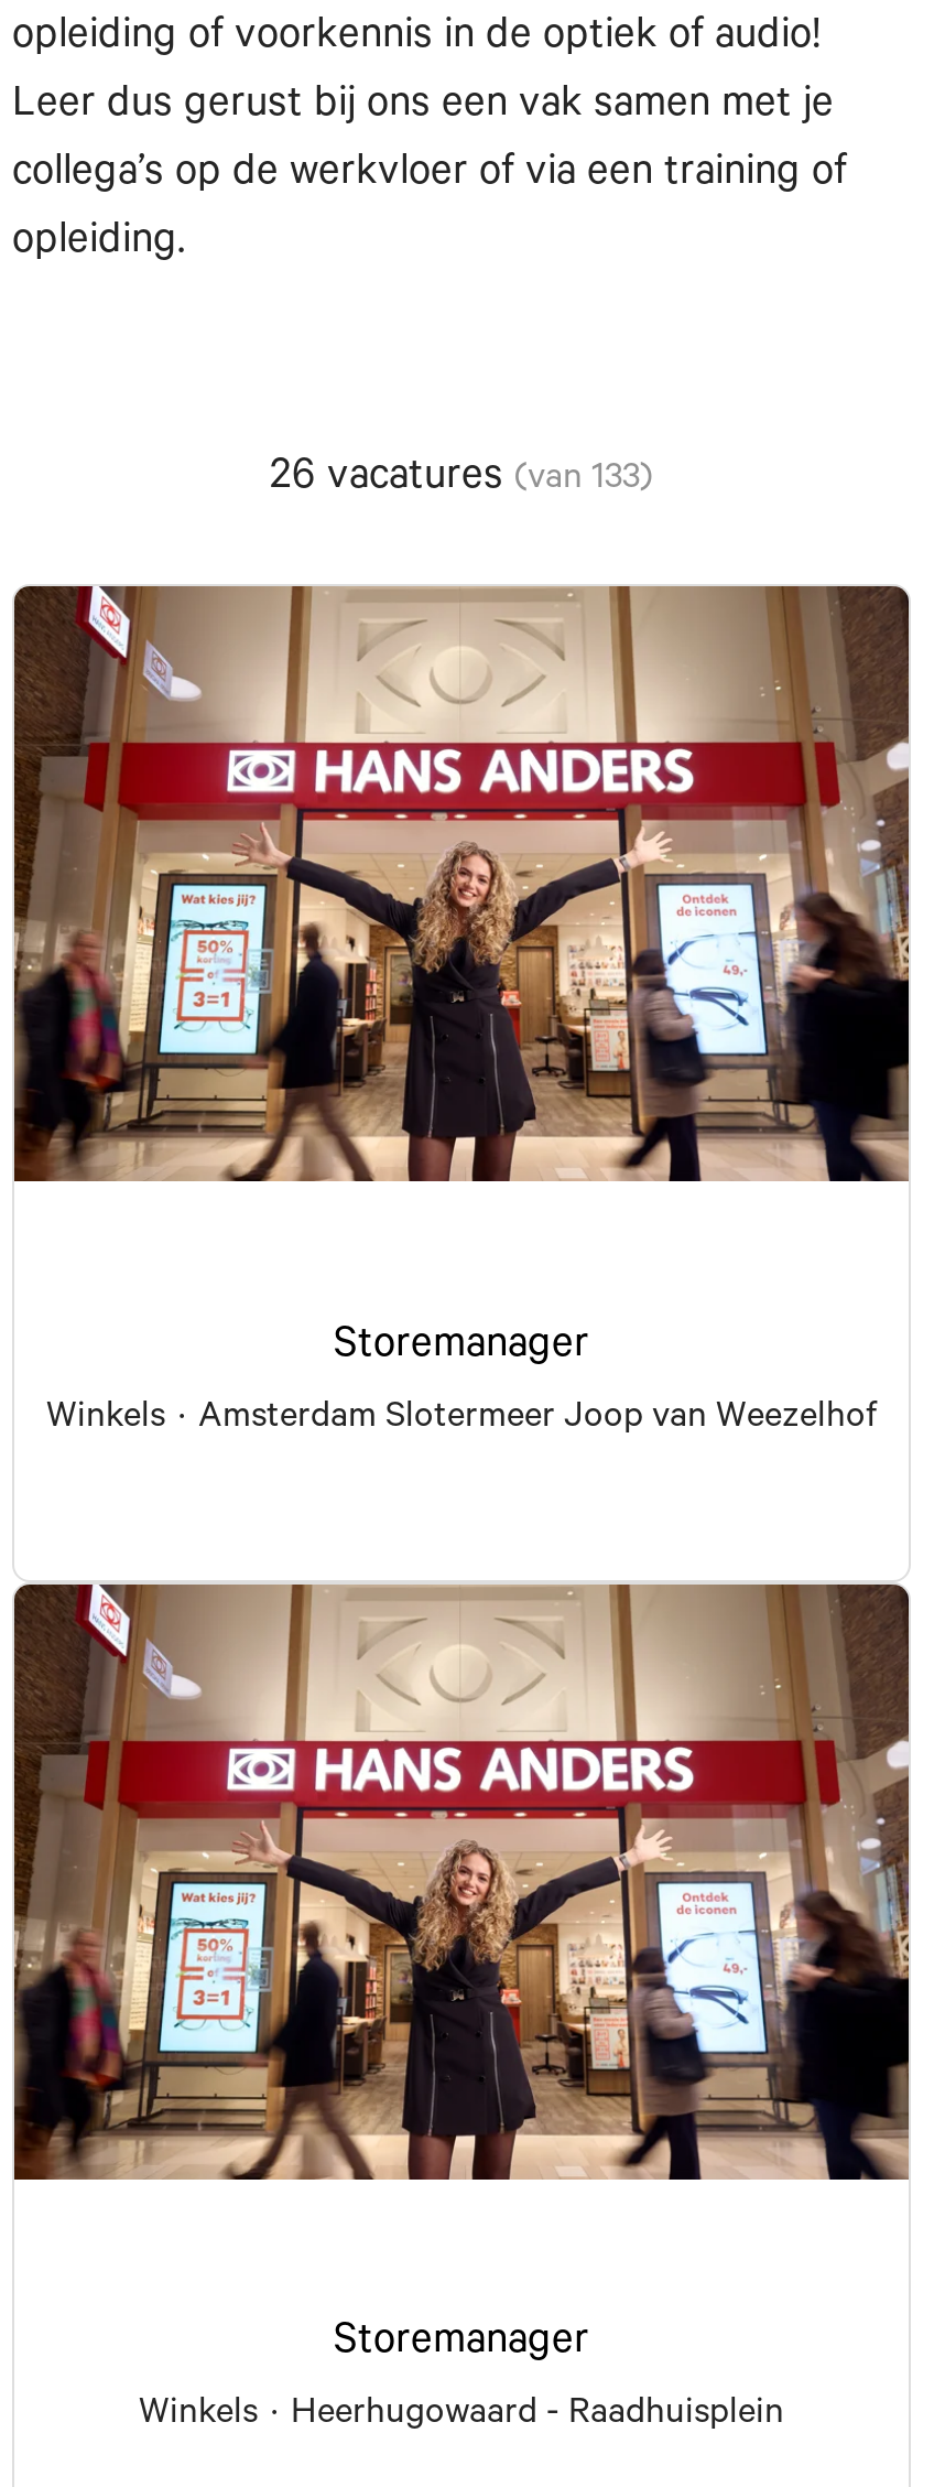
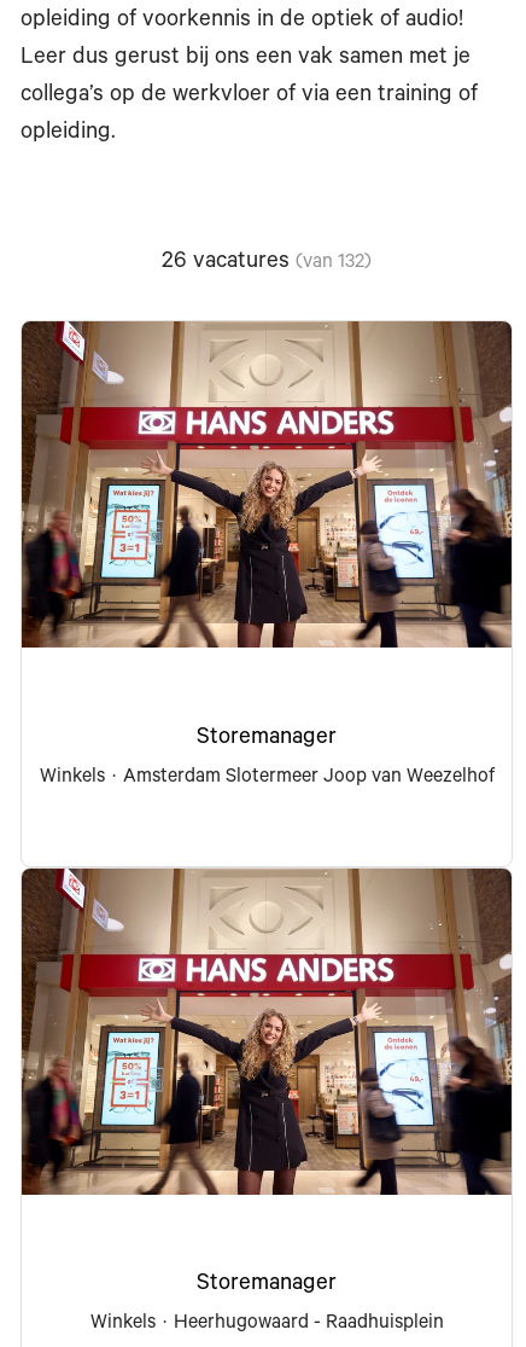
[270,456,653,502] 26 vacatures (van 133) -> [162,250,372,275] 26 vacatures (van 132)

